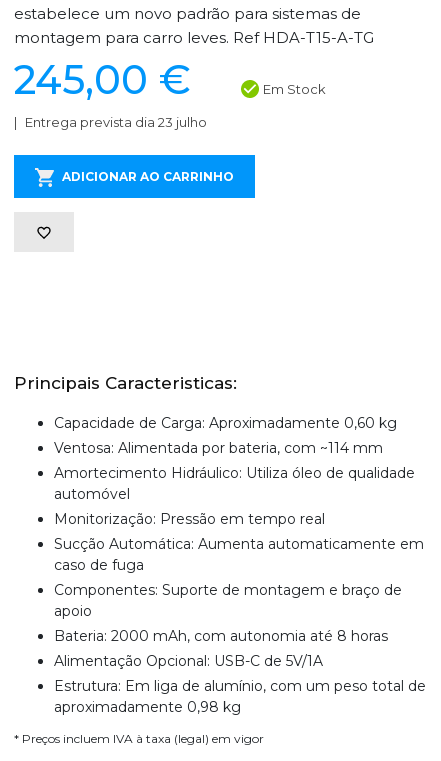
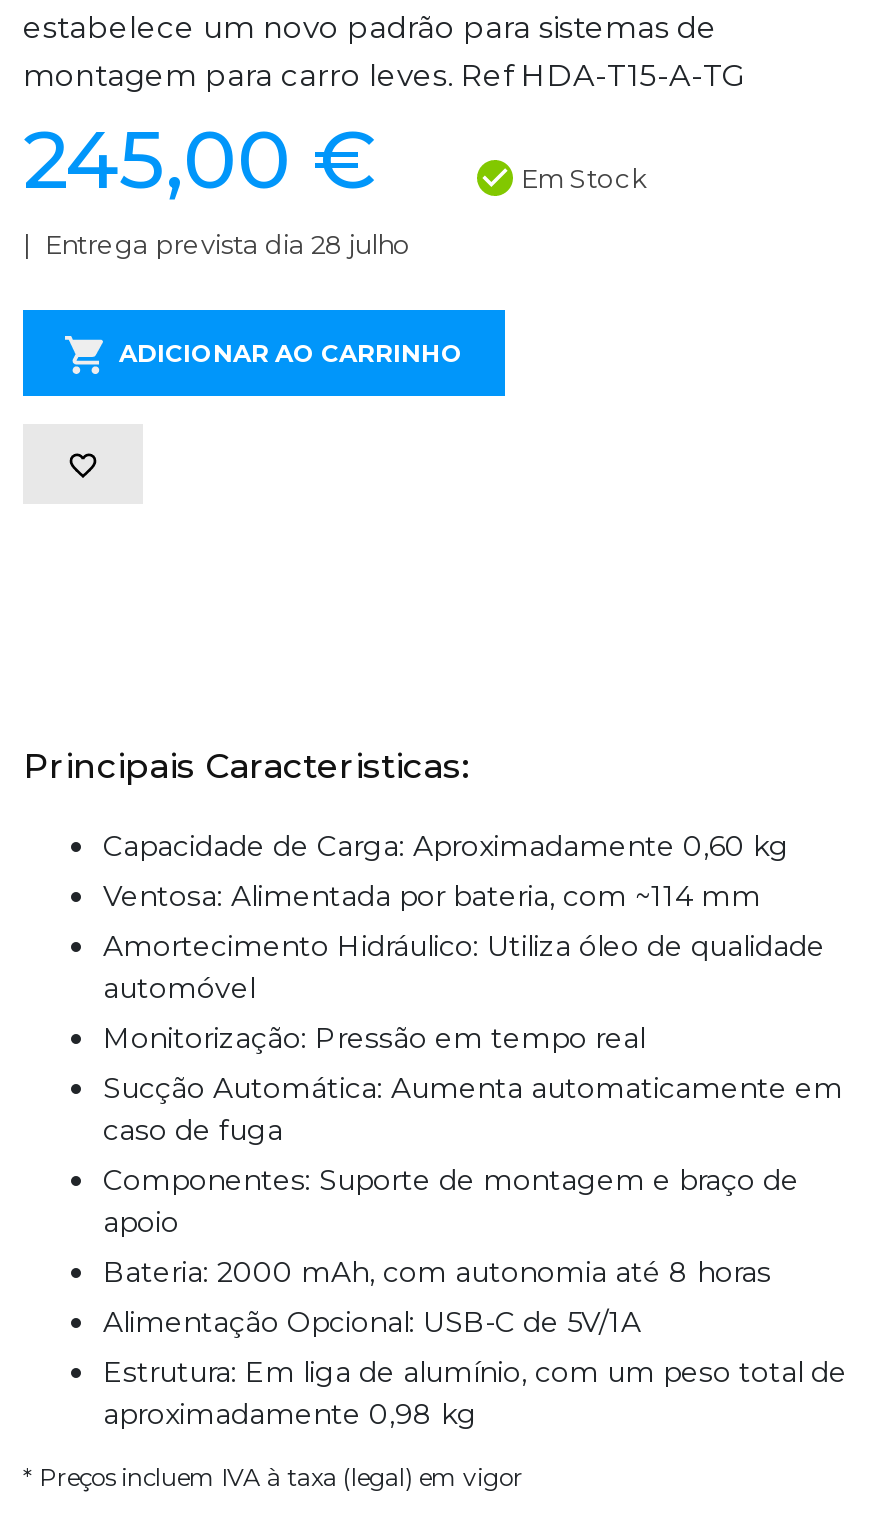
[25,114,207,130] Entrega prevista dia 23 julho -> [45,227,411,259] Entrega prevista dia 28 julho

